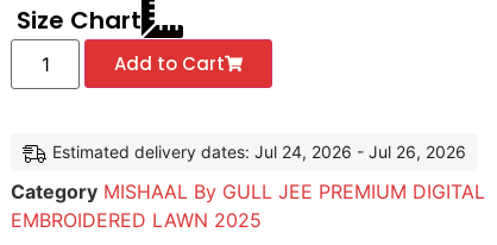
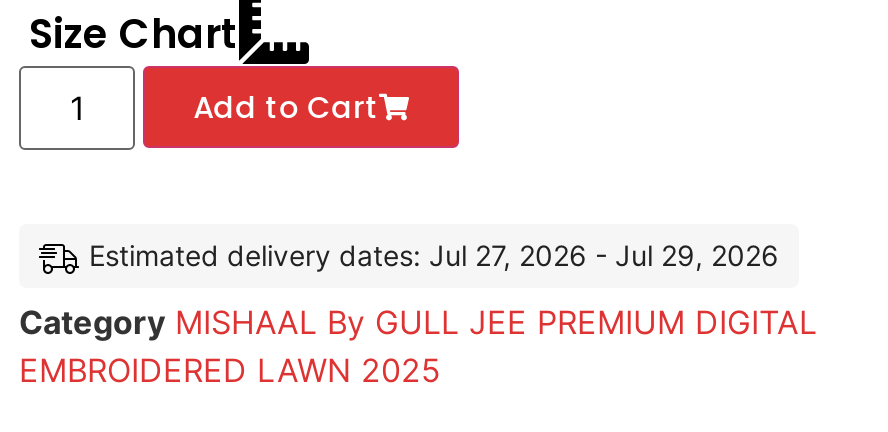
[52,142,466,162] Estimated delivery dates: Jul 24, 2026 - Jul 26, 2026 -> [89,238,779,272] Estimated delivery dates: Jul 27, 2026 - Jul 29, 2026

